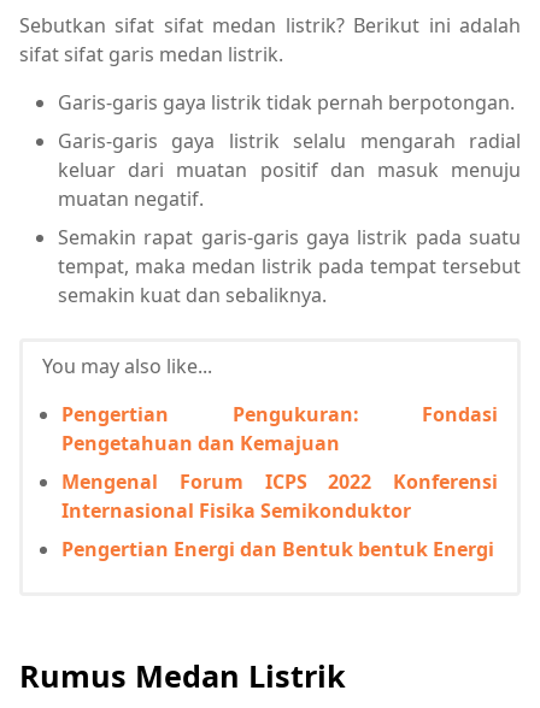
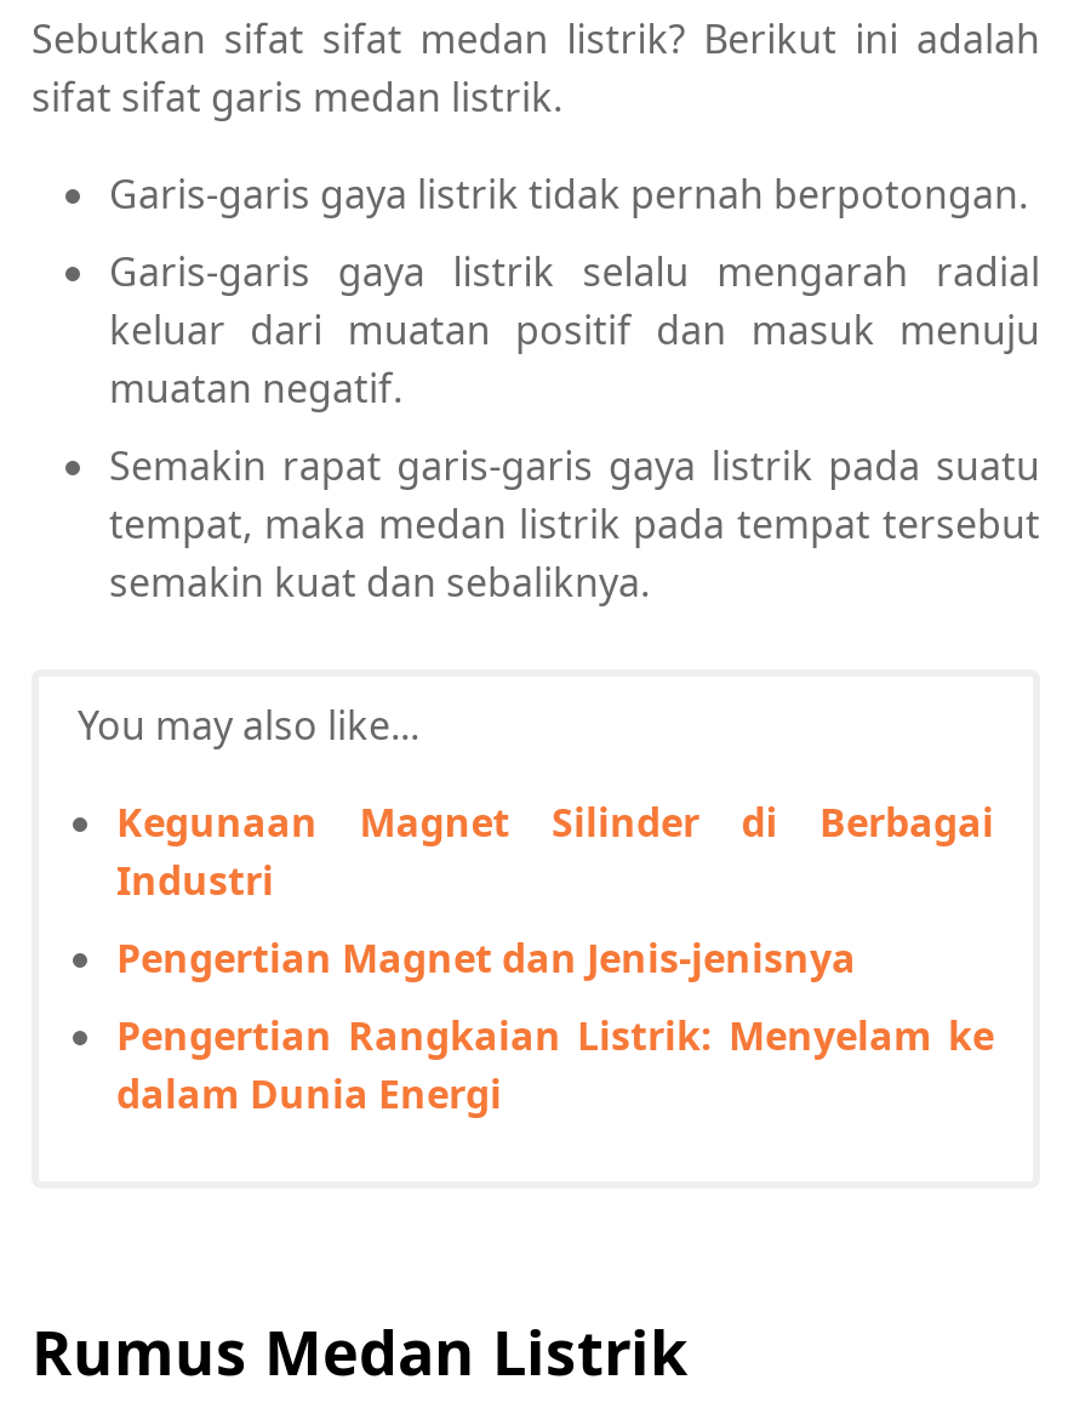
[61,401,498,456] Pengertian Pengukuran: Fondasi | Pengetahuan dan Kemajuan -> [116,797,994,909] Kegunaan Magnet Silinder di Berbagai | Industri
[61,468,498,523] Mengenal Forum ICPS 2022 Konferensi | Internasional Fisika Semikonduktor -> [116,933,856,986] Pengertian Magnet dan Jenis-jenisnya
[61,535,494,562] Pengertian Energi dan Bentuk bentuk Energi -> [116,1011,994,1122] Pengertian Rangkaian Listrik: Menyelam ke | dalam Dunia Energi

